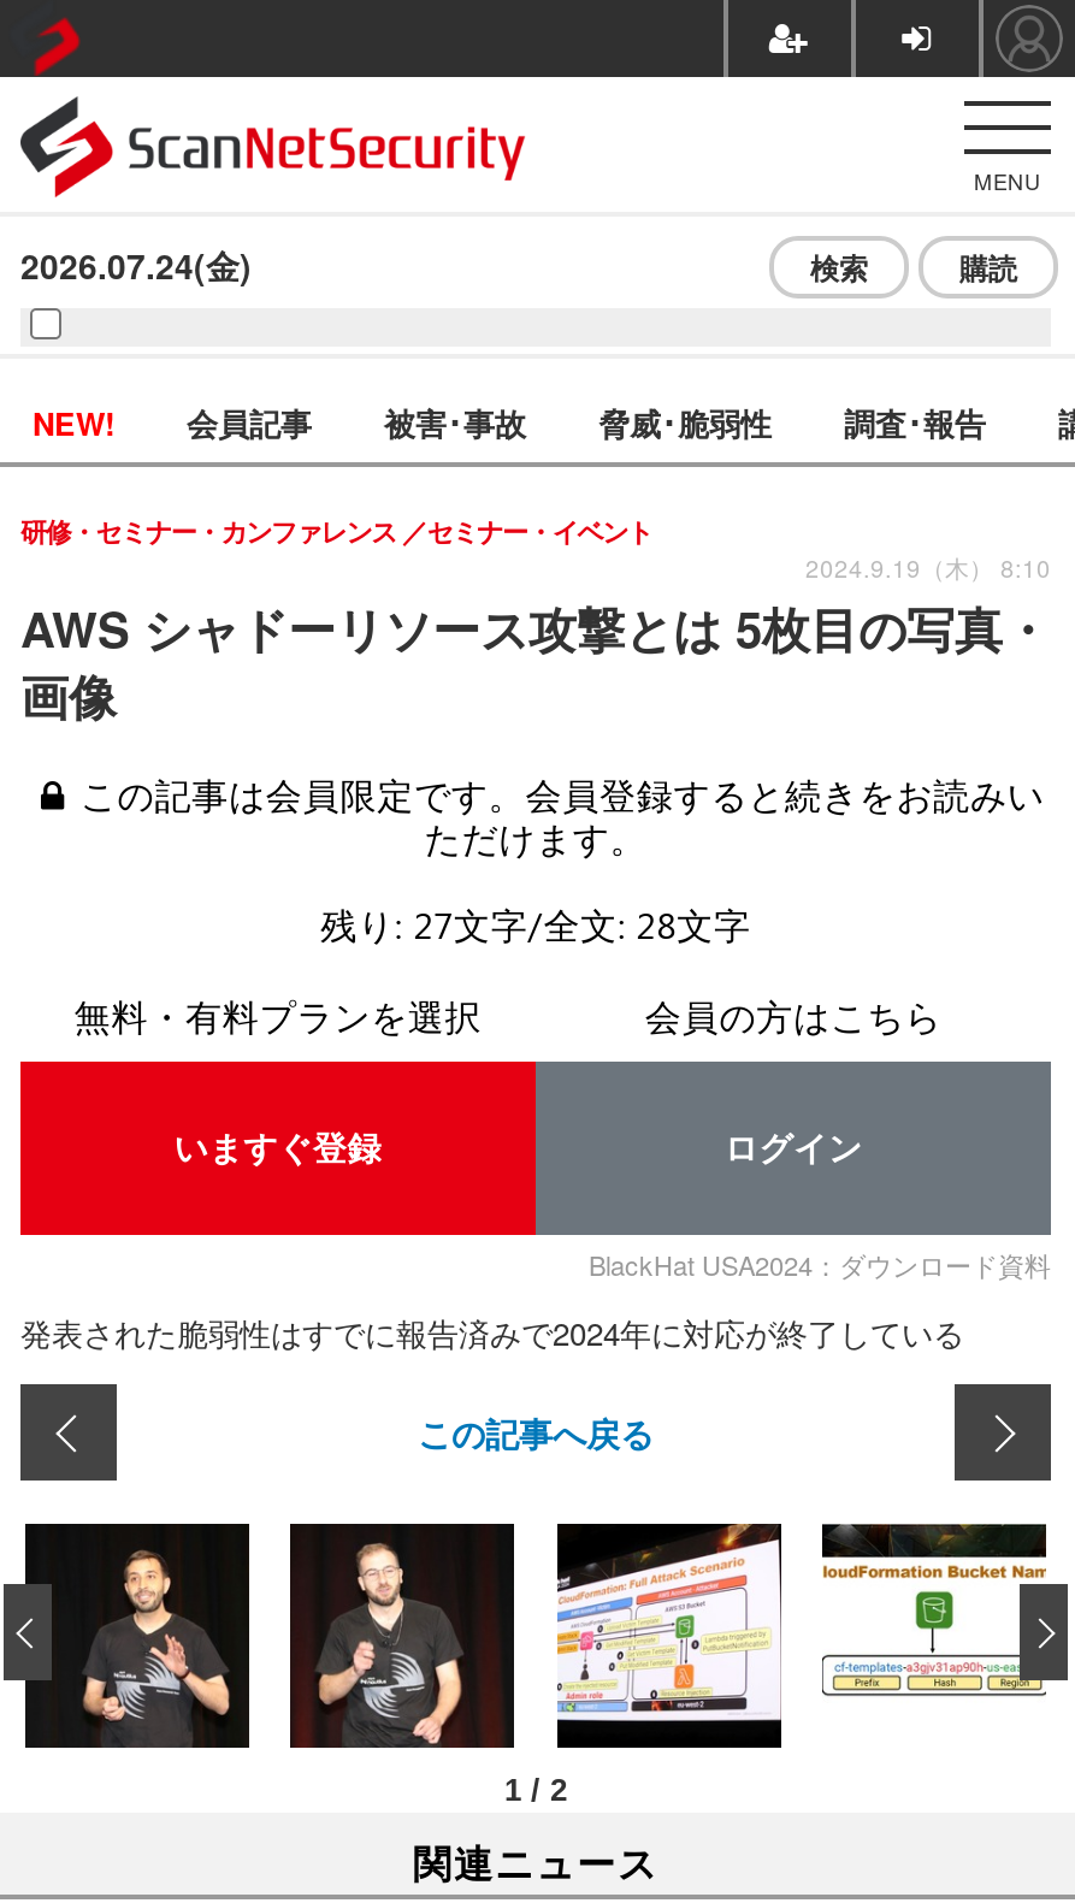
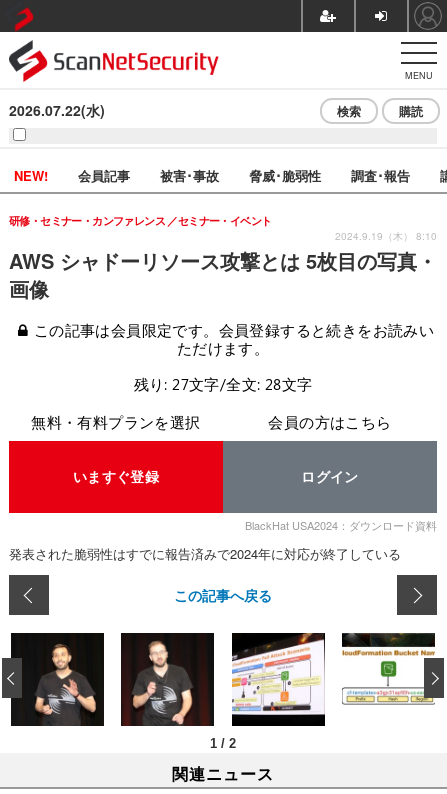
[20,241,252,289] 2026.07.24(金) -> [9,100,105,120] 2026.07.22(水)

